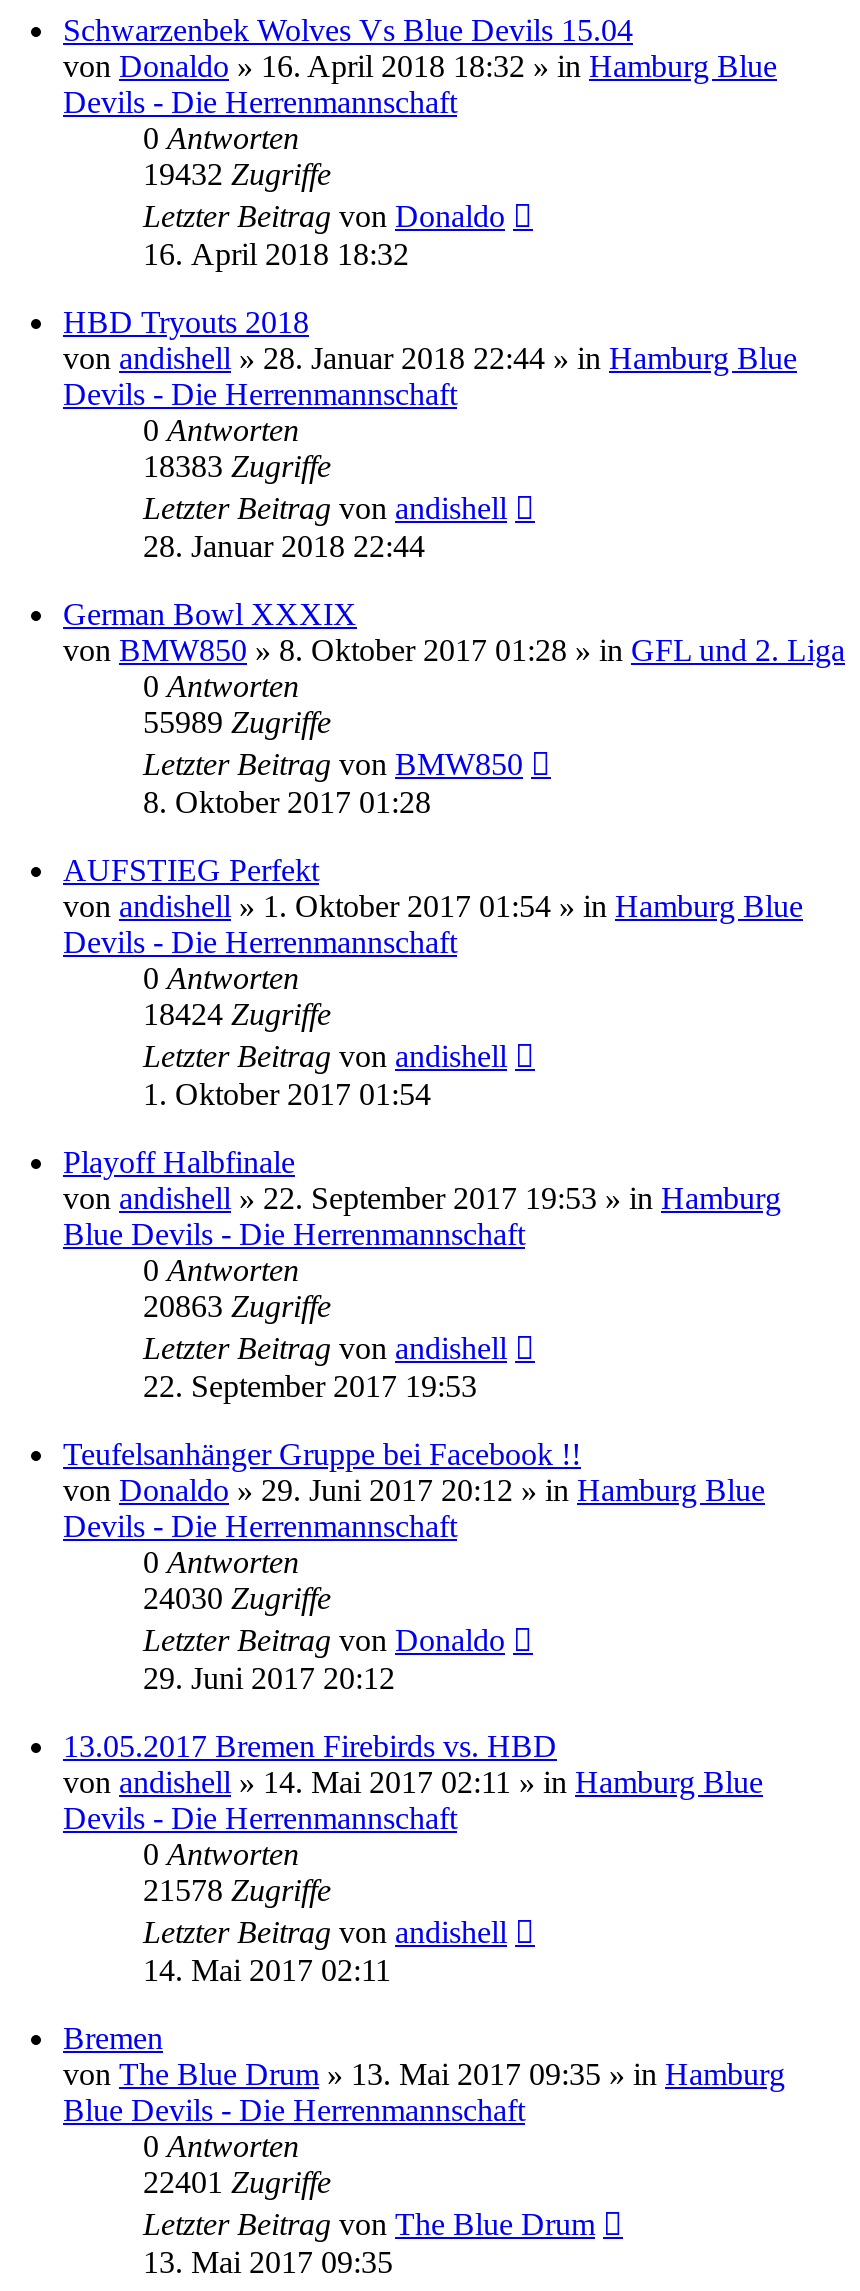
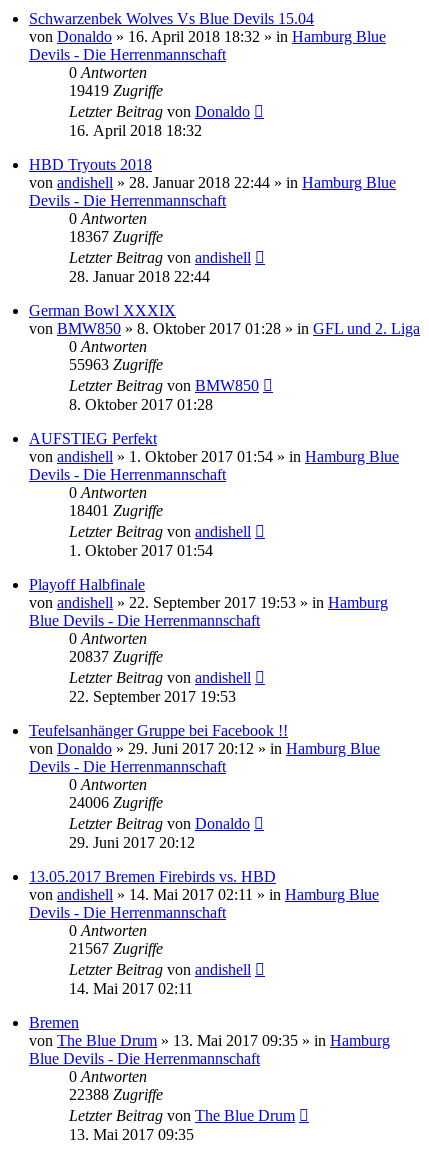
[143,157,331,191] 19432 Zugriffe -> [69,82,163,99] 19419 Zugriffe
[143,449,331,483] 18383 Zugriffe -> [69,228,163,245] 18367 Zugriffe
[143,705,331,739] 55989 Zugriffe -> [69,356,163,373] 55963 Zugriffe
[143,997,331,1031] 18424 Zugriffe -> [69,502,163,519] 18401 Zugriffe
[143,1289,331,1323] 20863 Zugriffe -> [69,648,163,665] 20837 Zugriffe
[143,1581,331,1615] 24030 Zugriffe -> [69,794,163,811] 24006 Zugriffe
[143,1873,331,1907] 21578 Zugriffe -> [69,940,163,957] 21567 Zugriffe
[143,2165,331,2199] 22401 Zugriffe -> [69,1086,163,1103] 22388 Zugriffe

